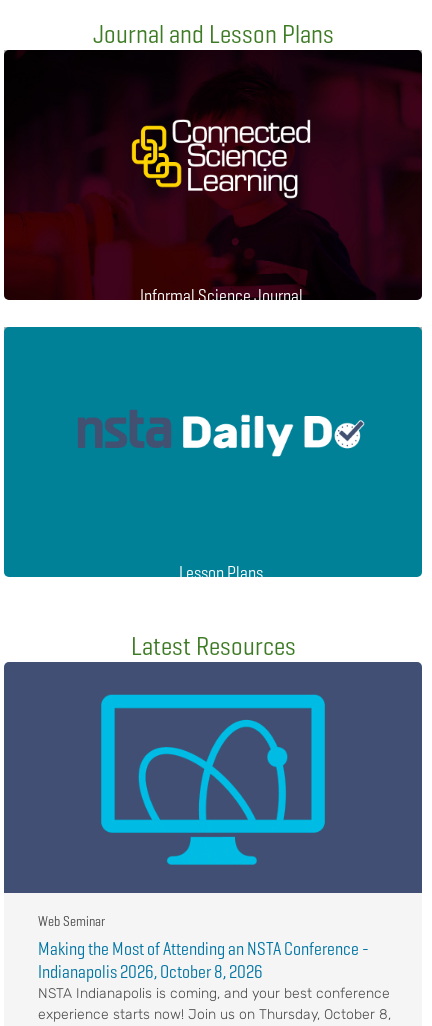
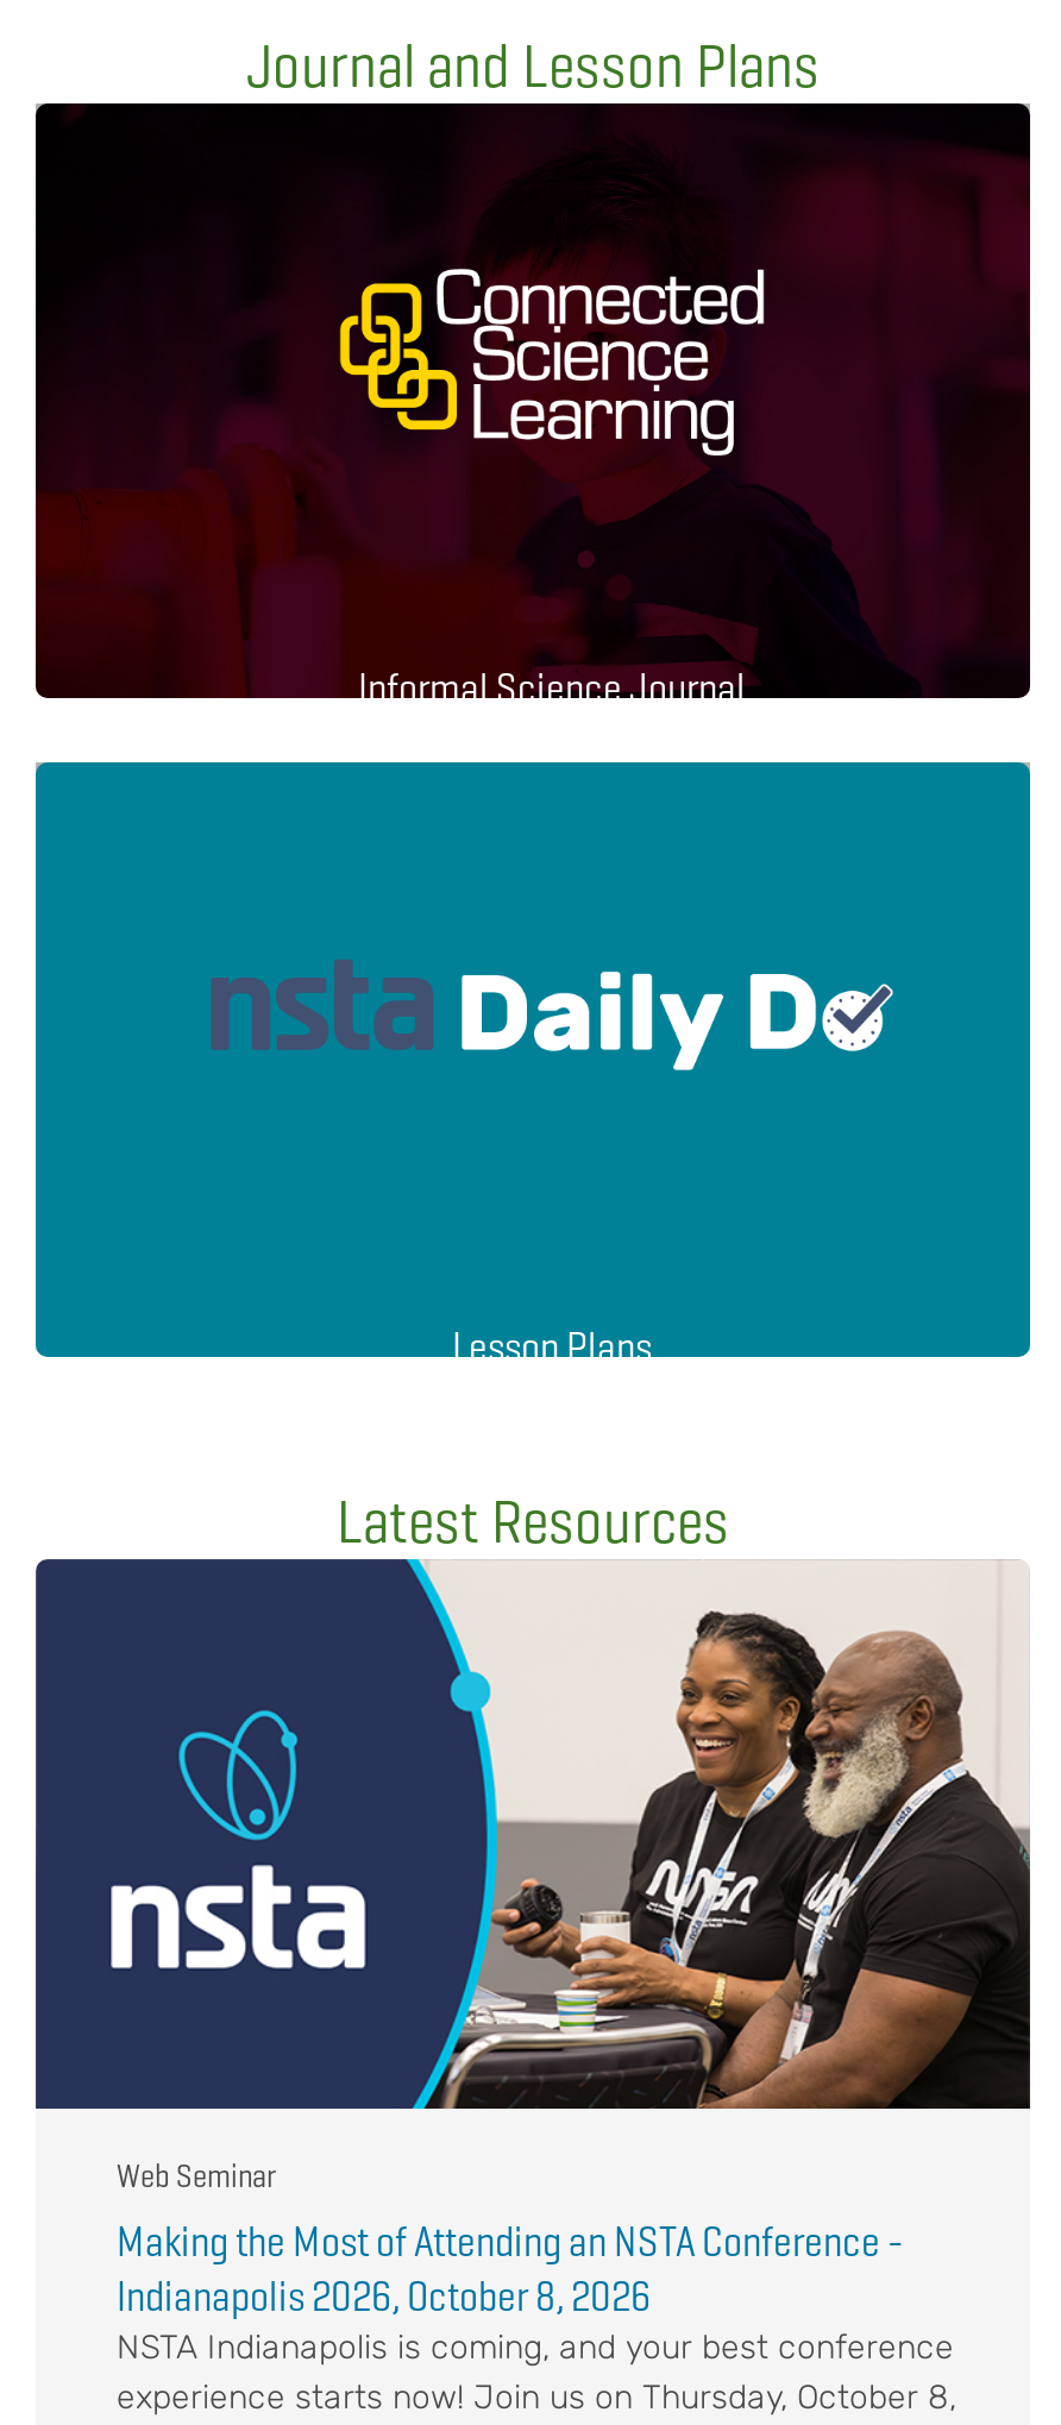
[36,661,423,894] [image] -> [109,1559,1030,2111] [image]

